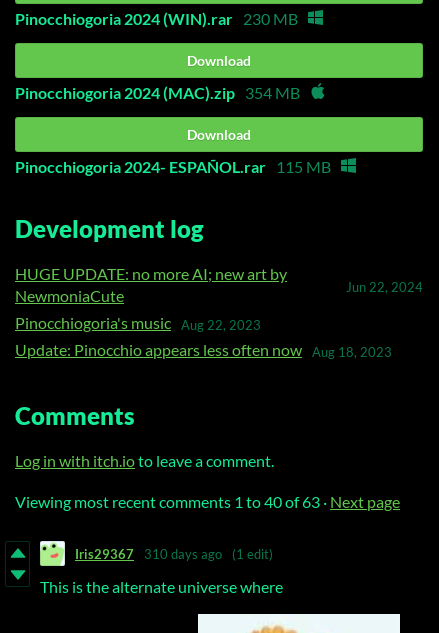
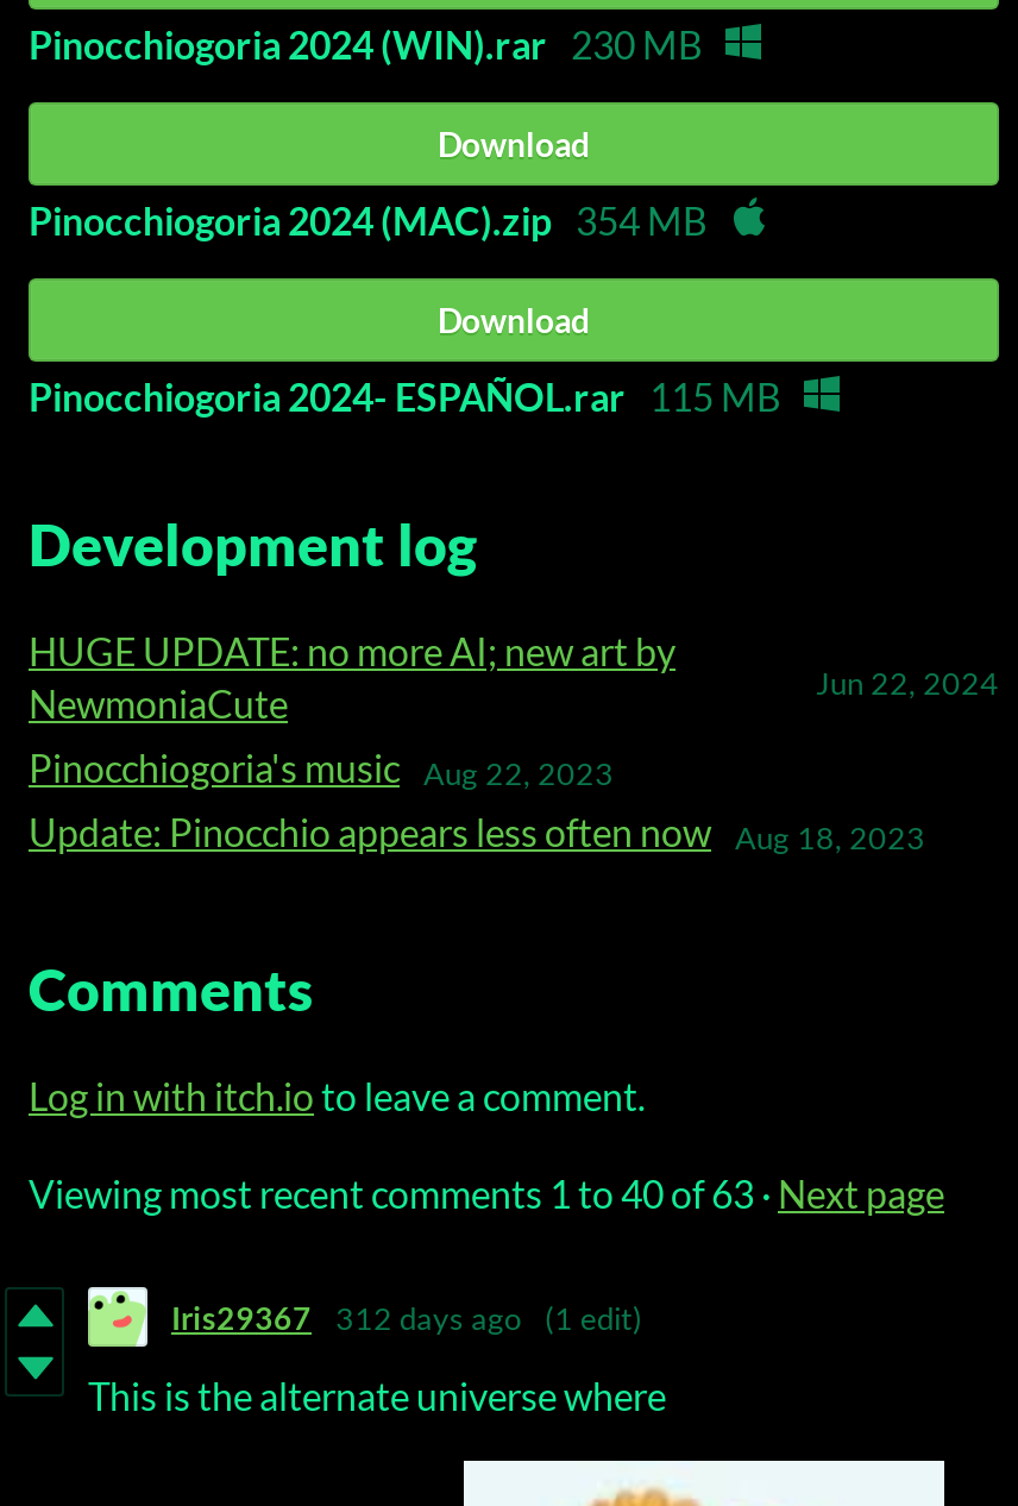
[75,546,273,562] Iris29367 310 days ago (1 edit) -> [171,1299,642,1337] Iris29367 312 days ago (1 edit)

